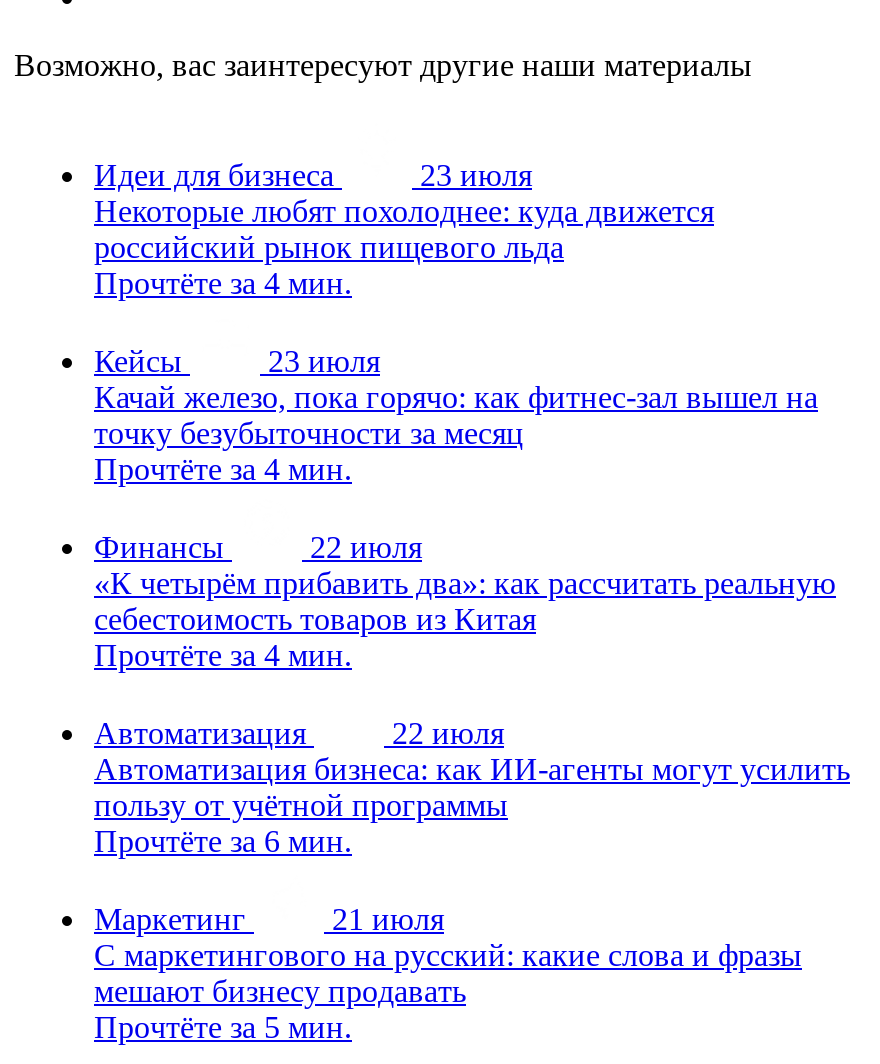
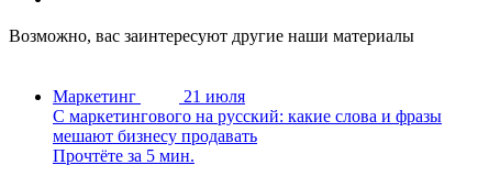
[94,159,850,859] Идеи для бизнеса | 23 июля | Некоторые любят похолоднее: куда движется | российский рынок пищевого льда | Прочтёте за 4 мин. | Кейсы | 23 июля | Качай железо, пока горячо: как фитнес-зал вышел на | точку безубыточности за месяц | Прочтёте за 4 мин. | Финансы | 22 июля | «К четырём прибавить два»: как рассчитать реальную | себестоимость товаров из Китая | Прочтёте за 4 мин. | Автоматизация | 22 июля | Автоматизация бизнеса: как ИИ-агенты могут усилить | пользу от учётной программы | Прочтёте за 6 мин. -> none

